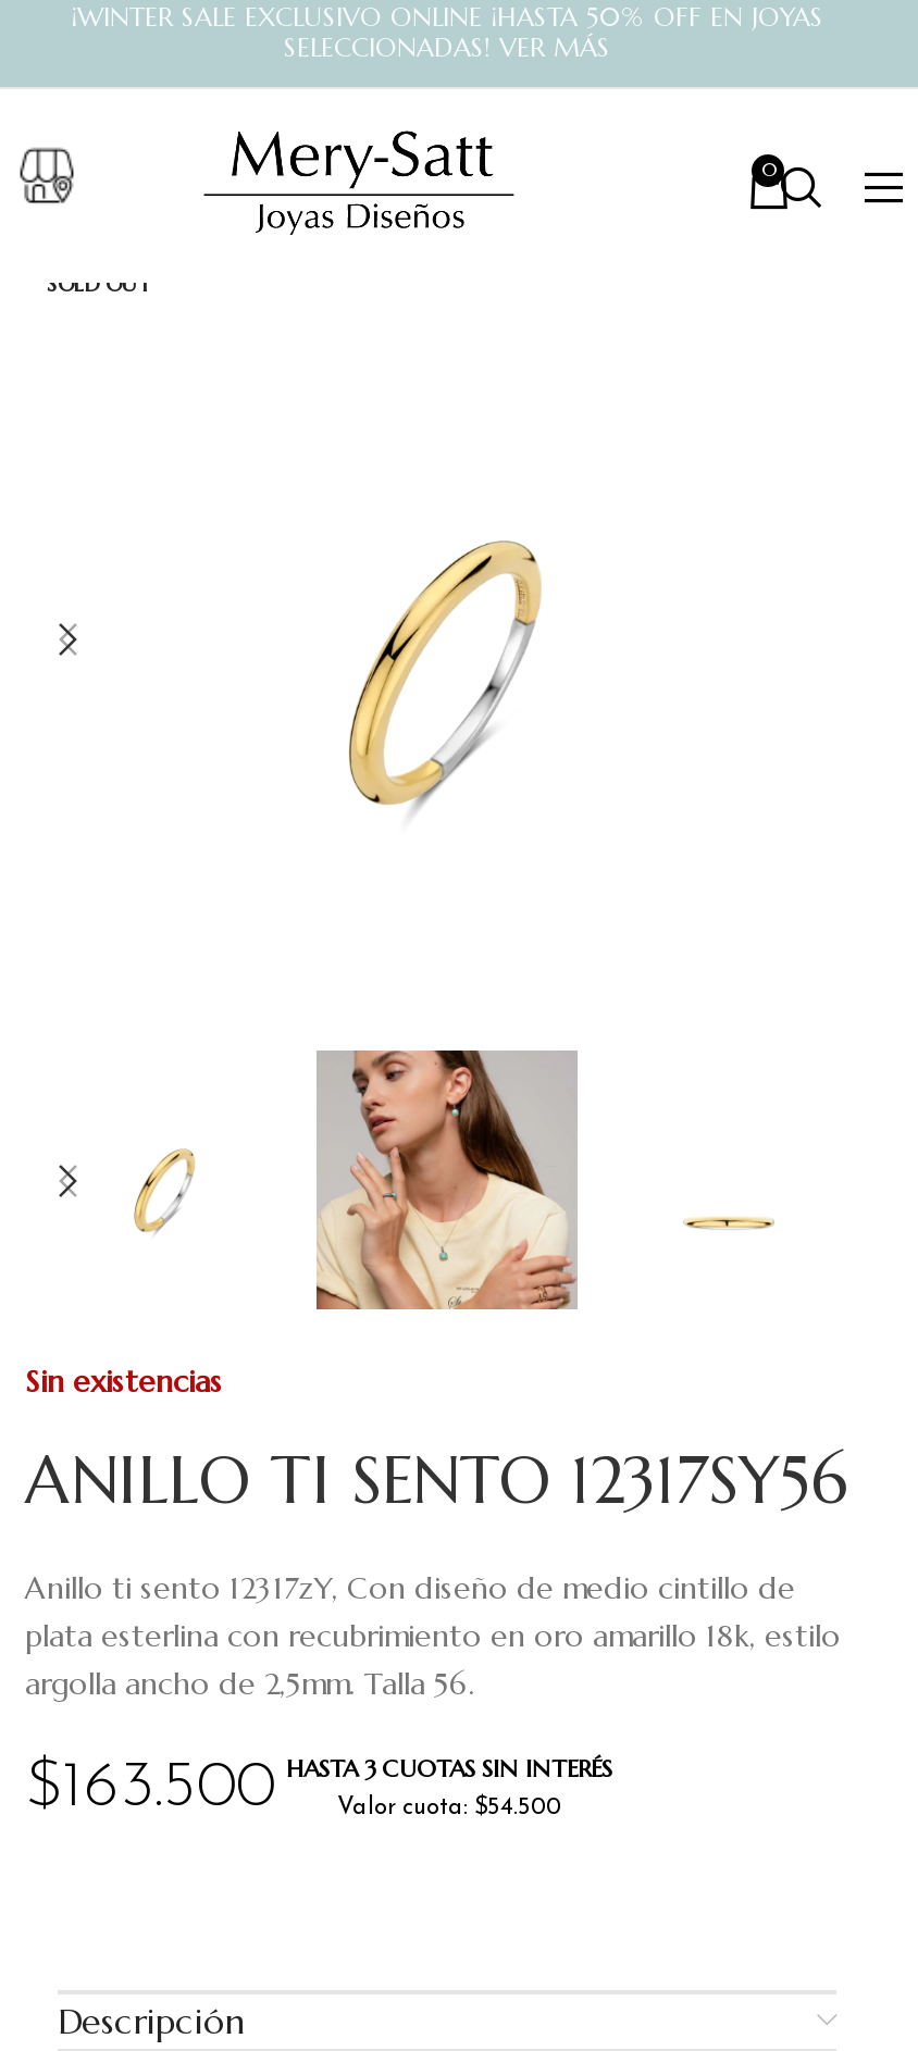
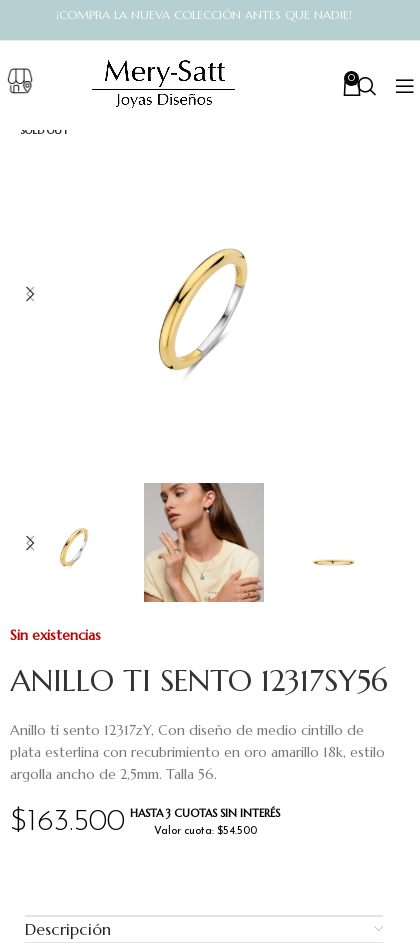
[71,0,823,63] ¡WINTER SALE EXCLUSIVO ONLINE ¡HASTA 50% OFF EN JOYAS | SELECCIONADAS! VER MÁS -> [56,7,352,22] ¡COMPRA LA NUEVA COLECCIÓN ANTES QUE NADIE!

